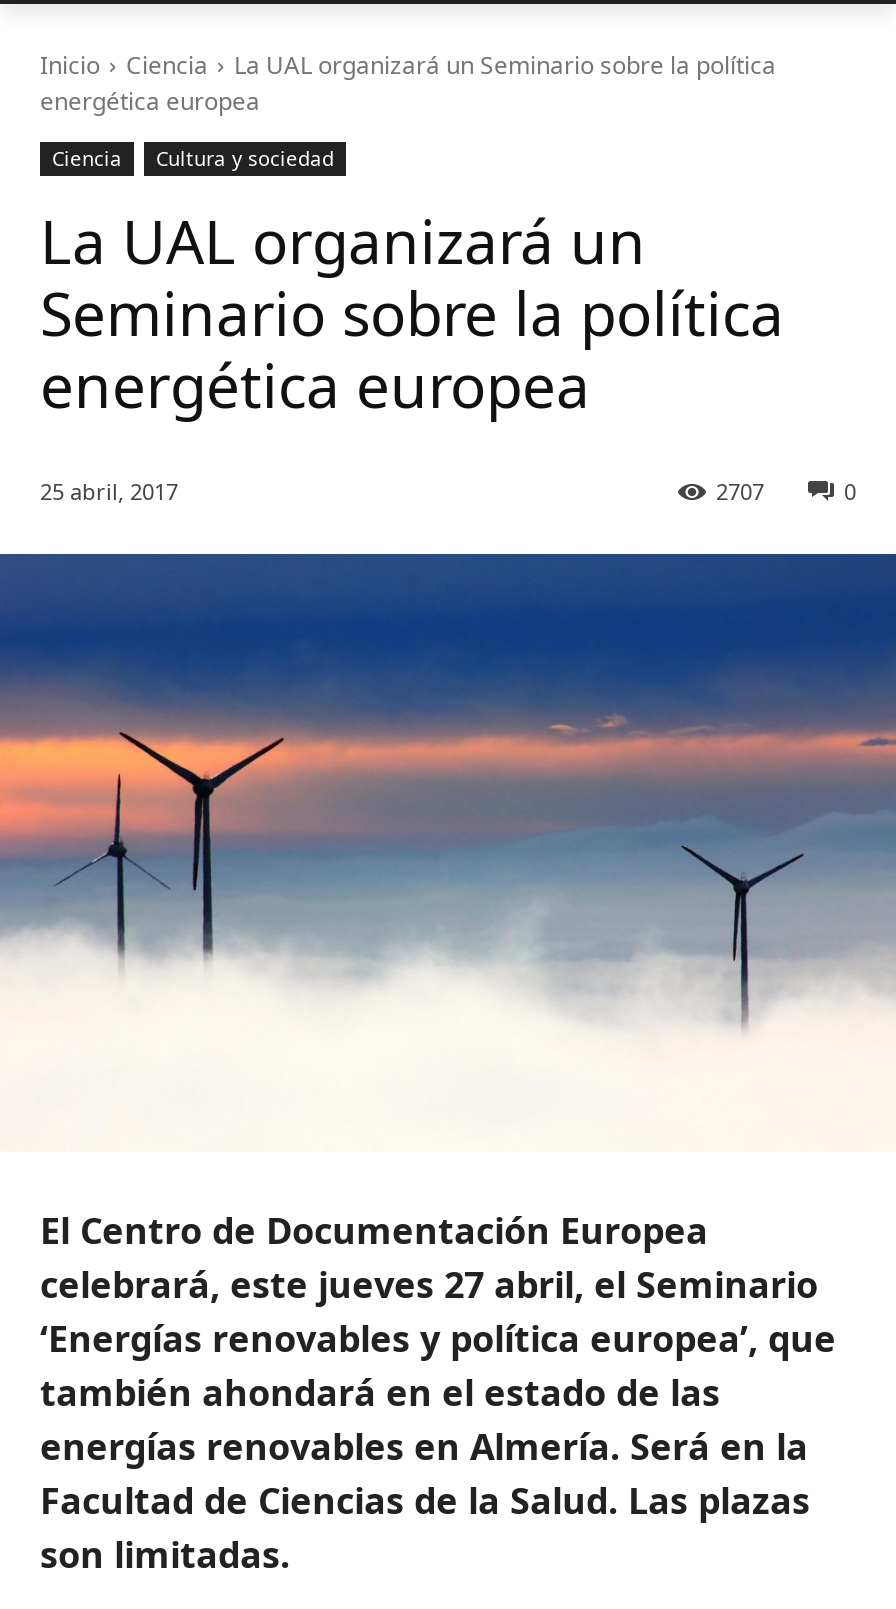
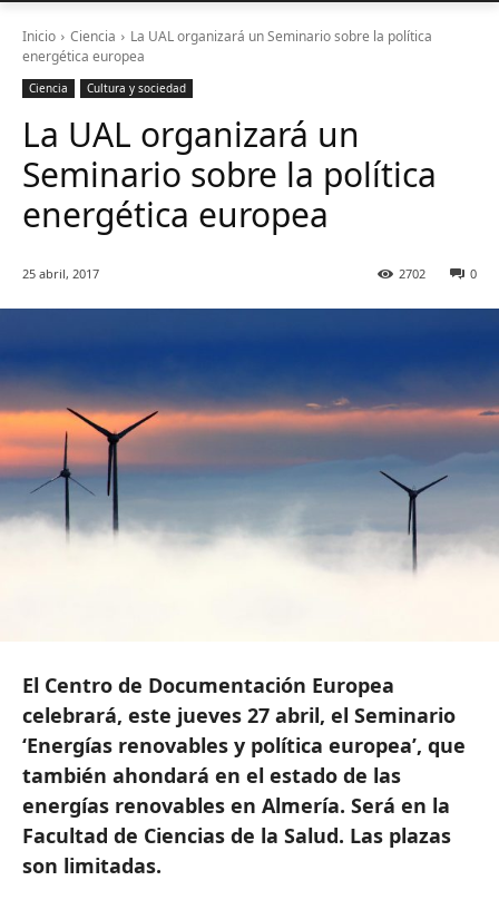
[716,476,764,506] 2707 -> [399,265,425,282] 2702

